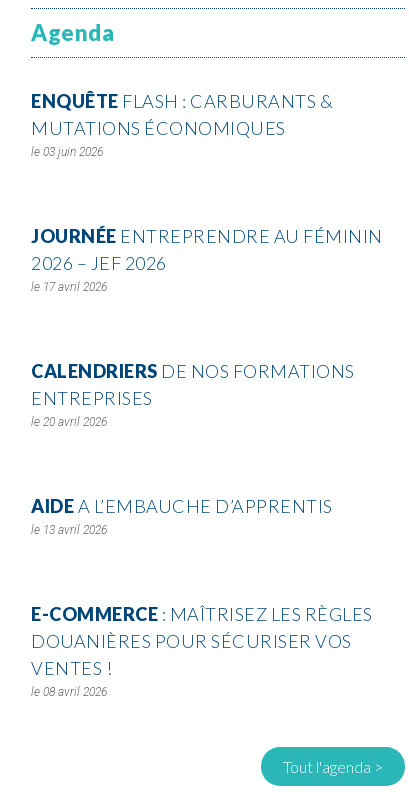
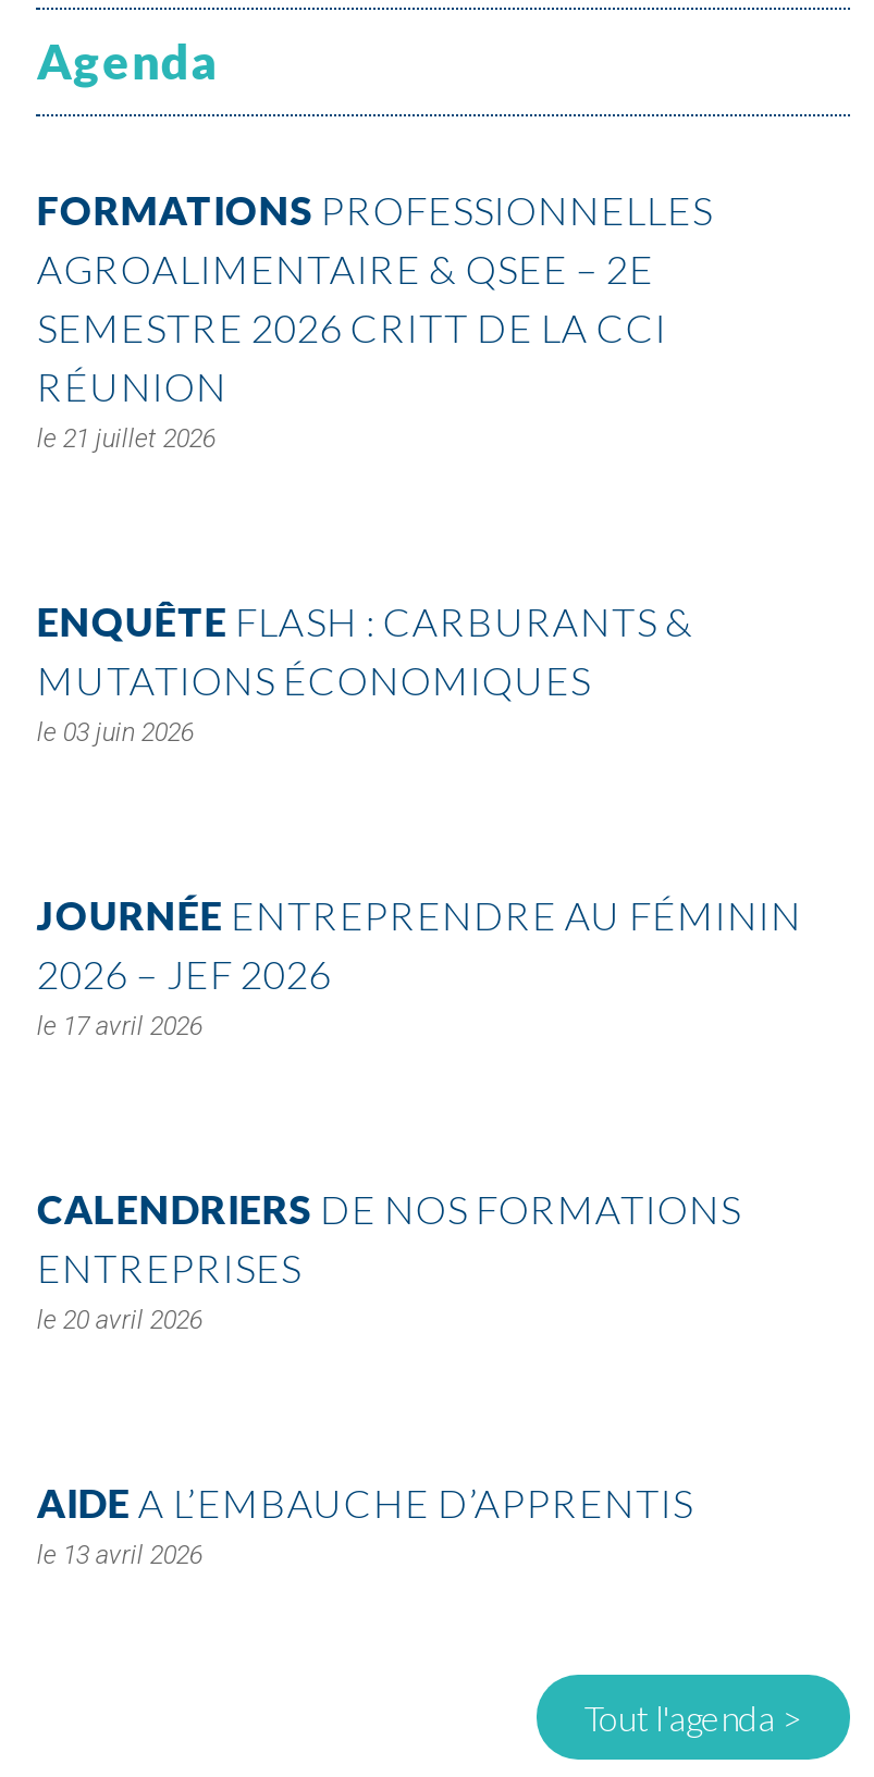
none -> [37,187,713,455] FORMATIONS PROFESSIONNELLES | AGROALIMENTAIRE & QSEE – 2E | SEMESTRE 2026 CRITT DE LA CCI | RÉUNION | 21 juillet 2026
moved [31,90,383,537] -> [37,598,802,1571]: ENQUÊTE FLASH : CARBURANTS & | MUTATIONS ÉCONOMIQUES | 03 juin 2026 | ... | AIDE A L’EMBAUCHE D’APPRENTIS | 13 avril 2026
[31,603,373,699] E-COMMERCE: MAÎTRISEZ LES RÈGLES | DOUANIÈRES POUR SÉCURISER VOS | VENTES ! | 08 avril 2026 -> none

